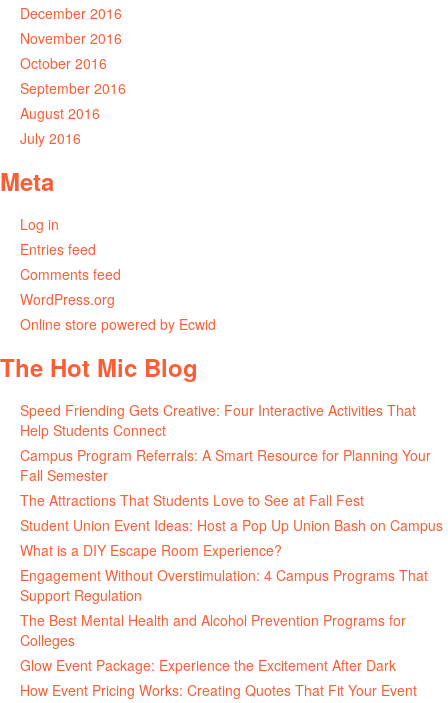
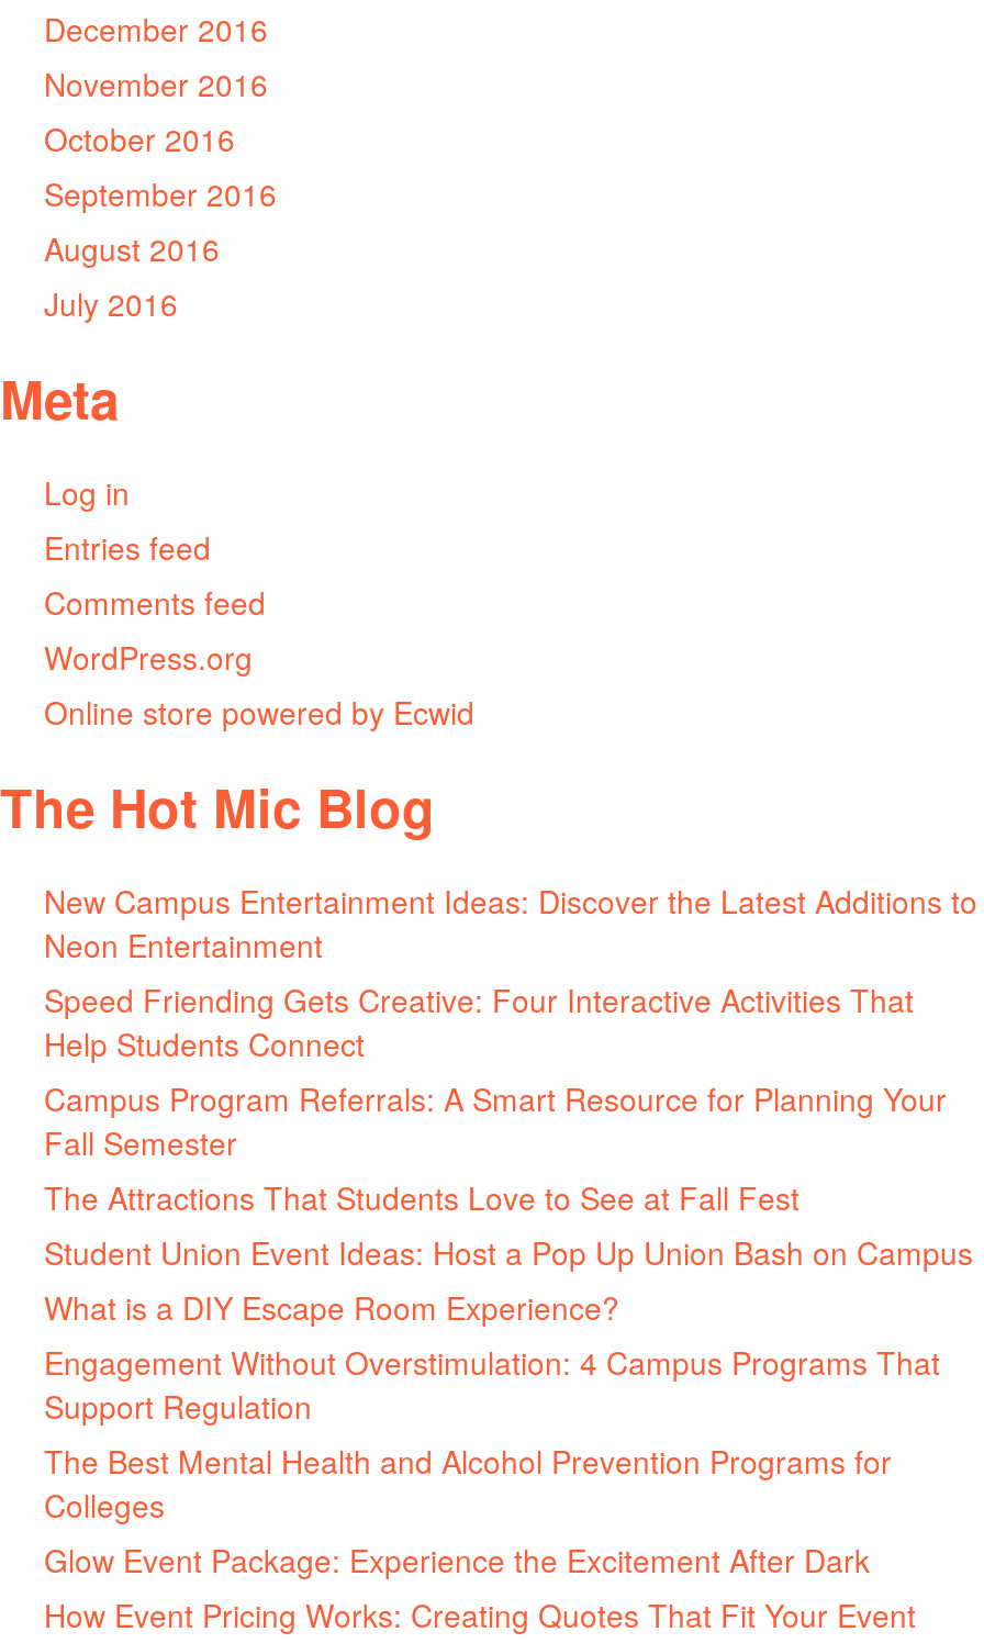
none -> [44,879,977,966] New Campus Entertainment Ideas: Discover the Latest Additions to | Neon Entertainment

